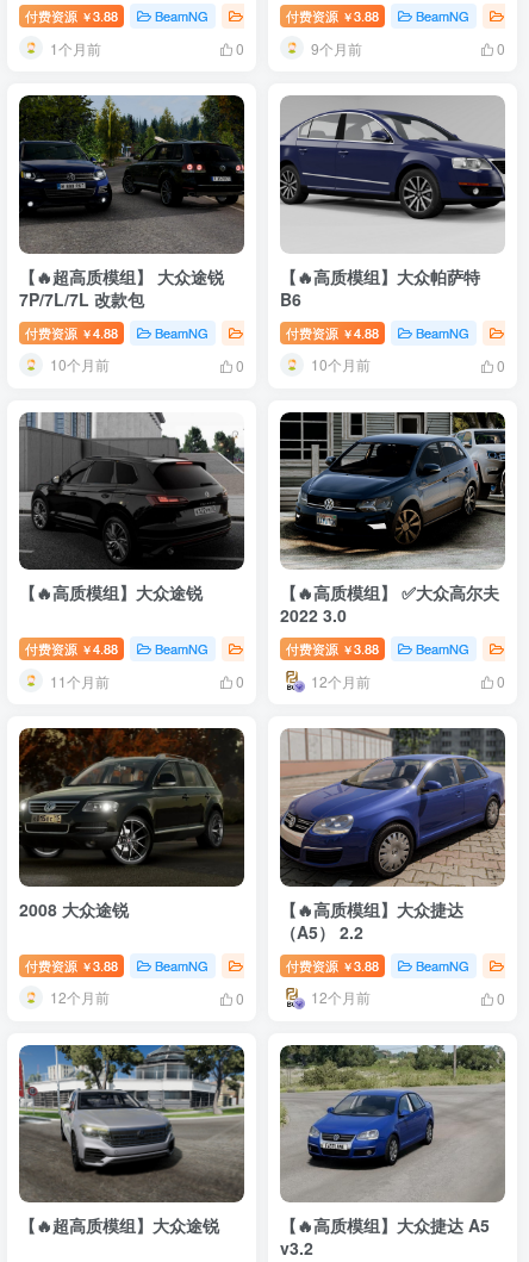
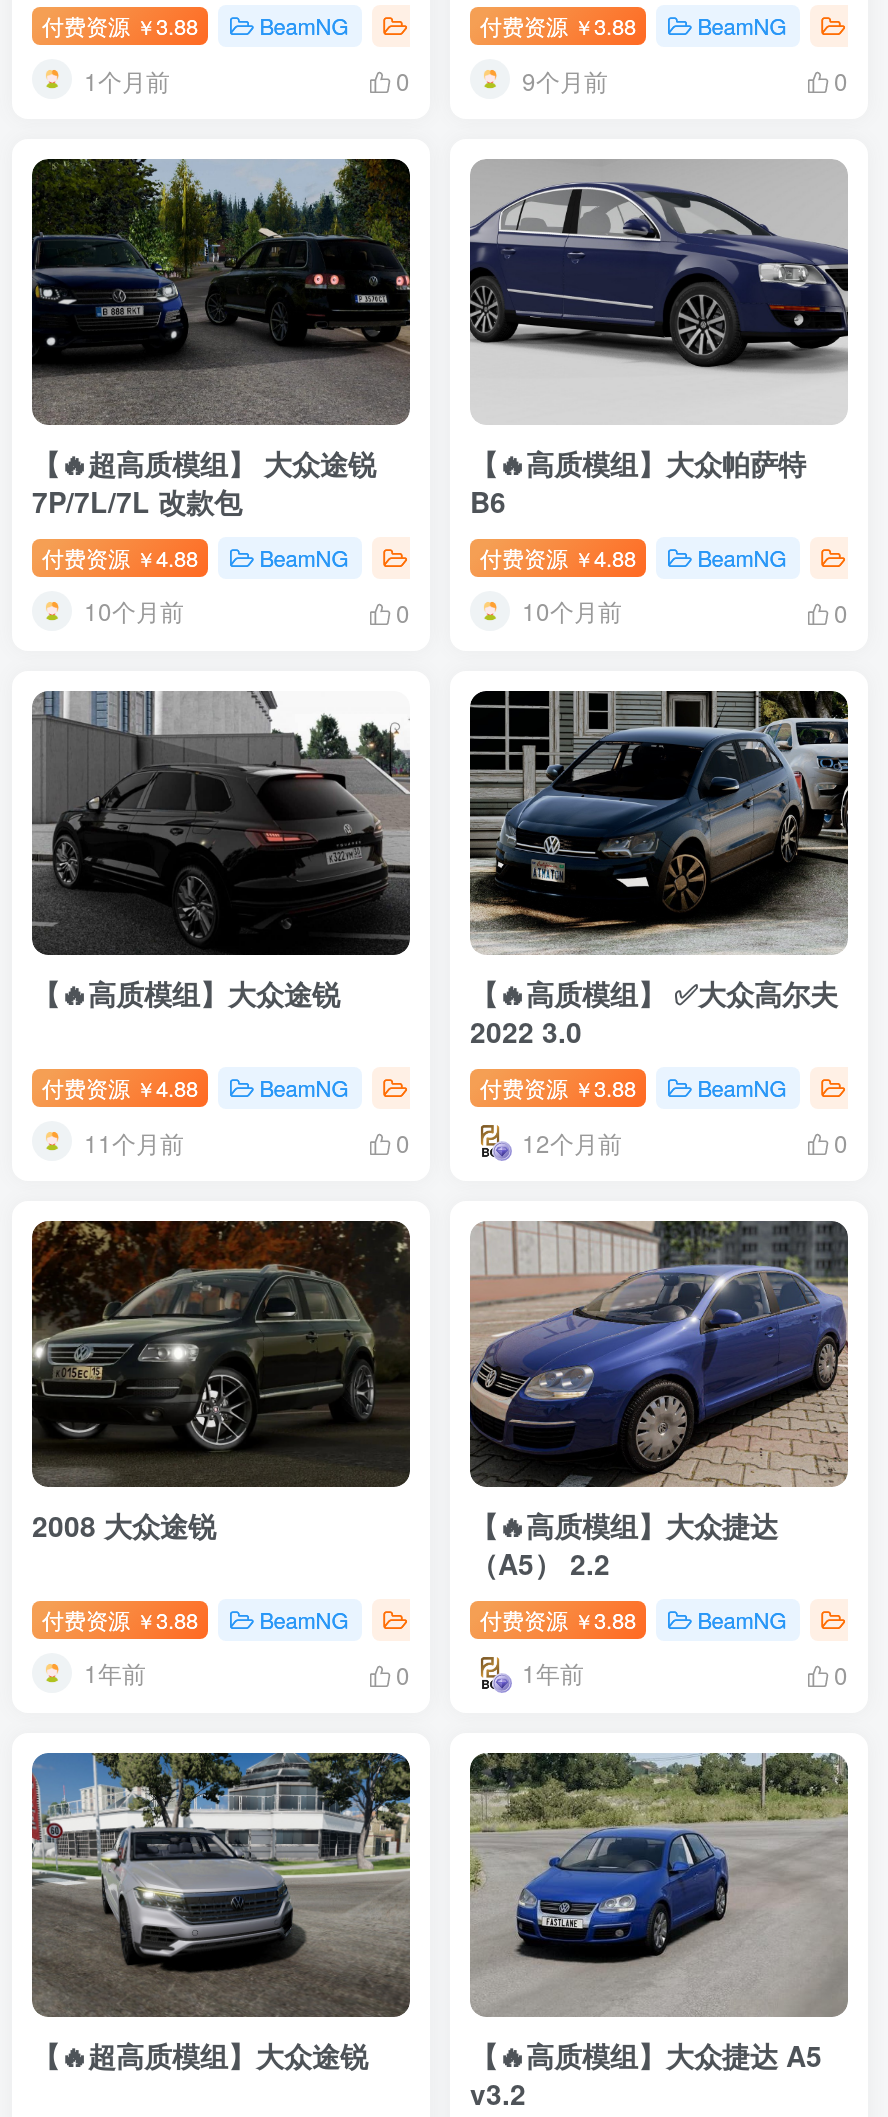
[50,987,110,1007] 12个月前 -> [84,1656,146,1690] 1年前
[311,987,371,1007] 12个月前 -> [522,1656,584,1690] 1年前

